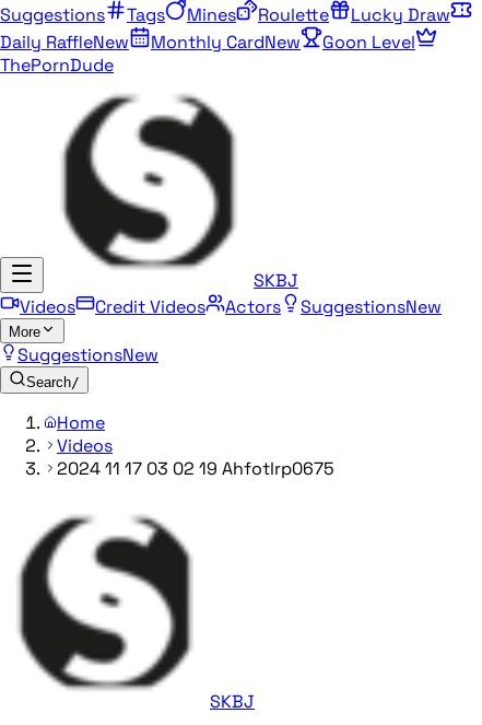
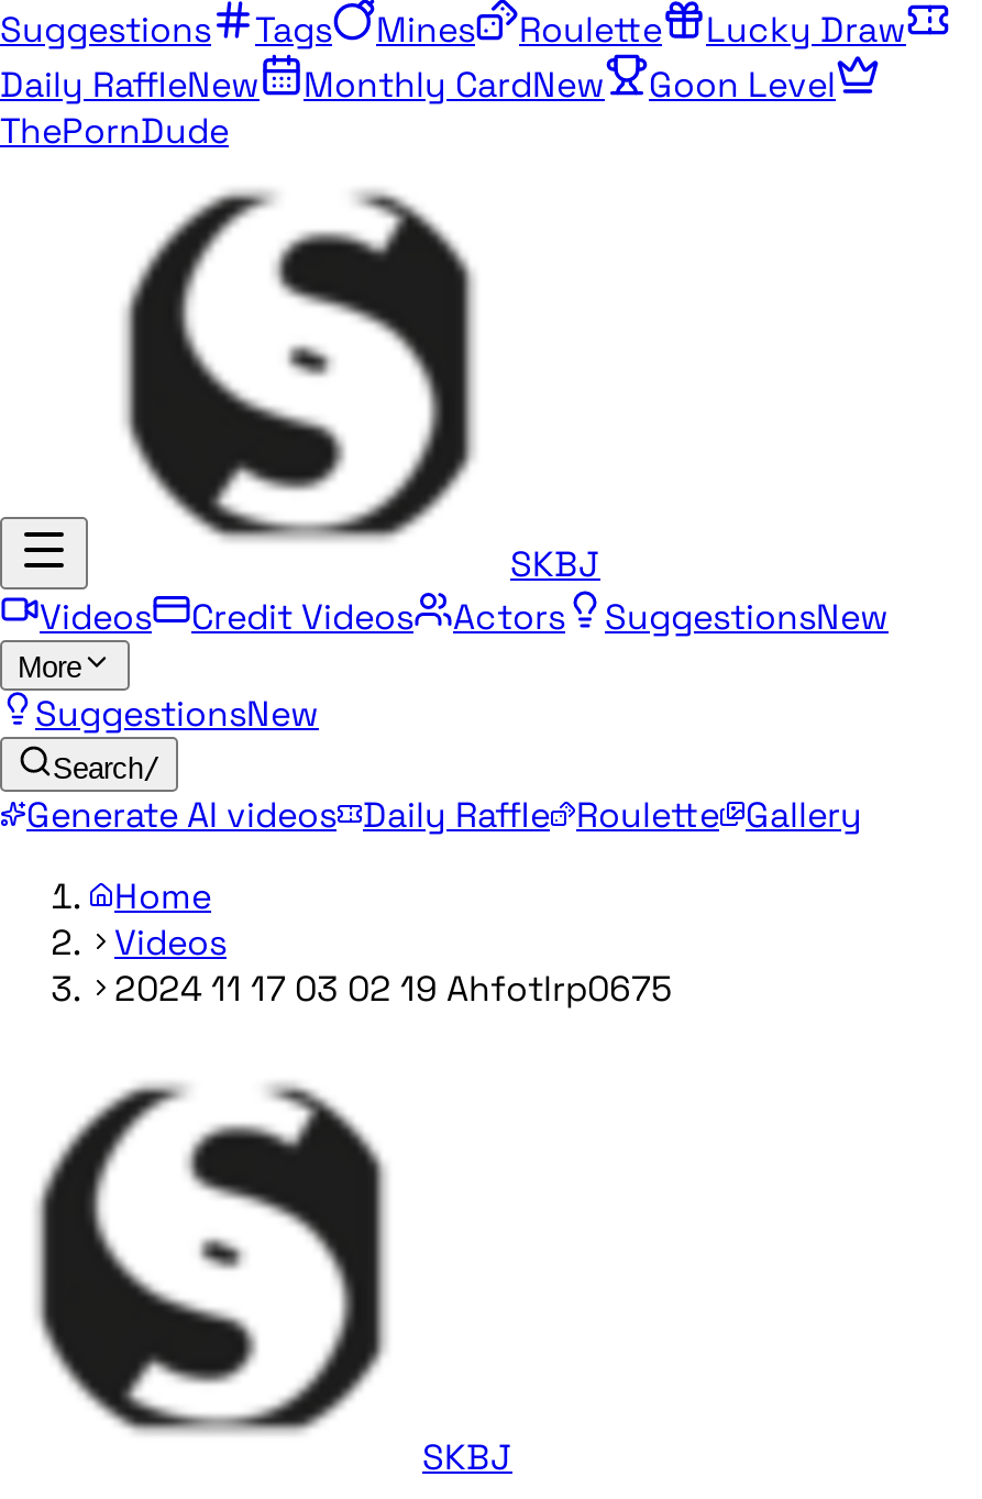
none -> [26,792,862,838] Generate AI videos Daily Raffle Roulette Gallery

